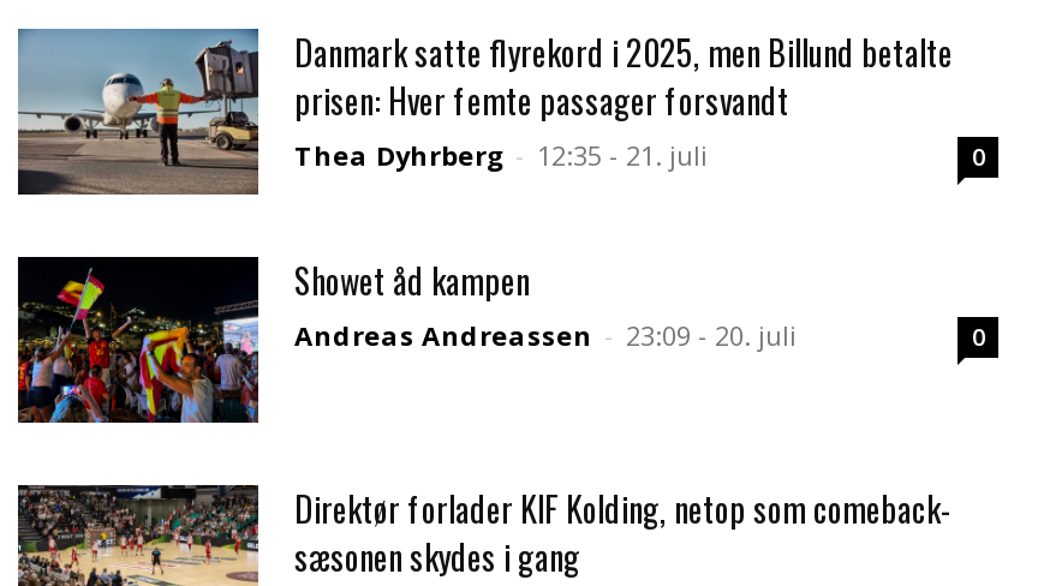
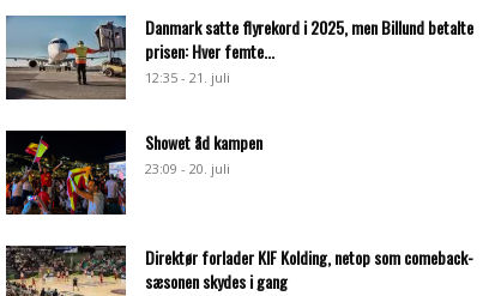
[294,74,986,173] prisen: Hver femte passager forsvandt | Thea Dyhrberg - 12:35 - 21. juli | 0 -> [145,38,274,86] prisen: Hver femte... | 12:35 - 21. juli
[294,317,986,353] Andreas Andreassen - 23:09 - 20. juli | 0 -> [145,159,230,177] 23:09 - 20. juli

